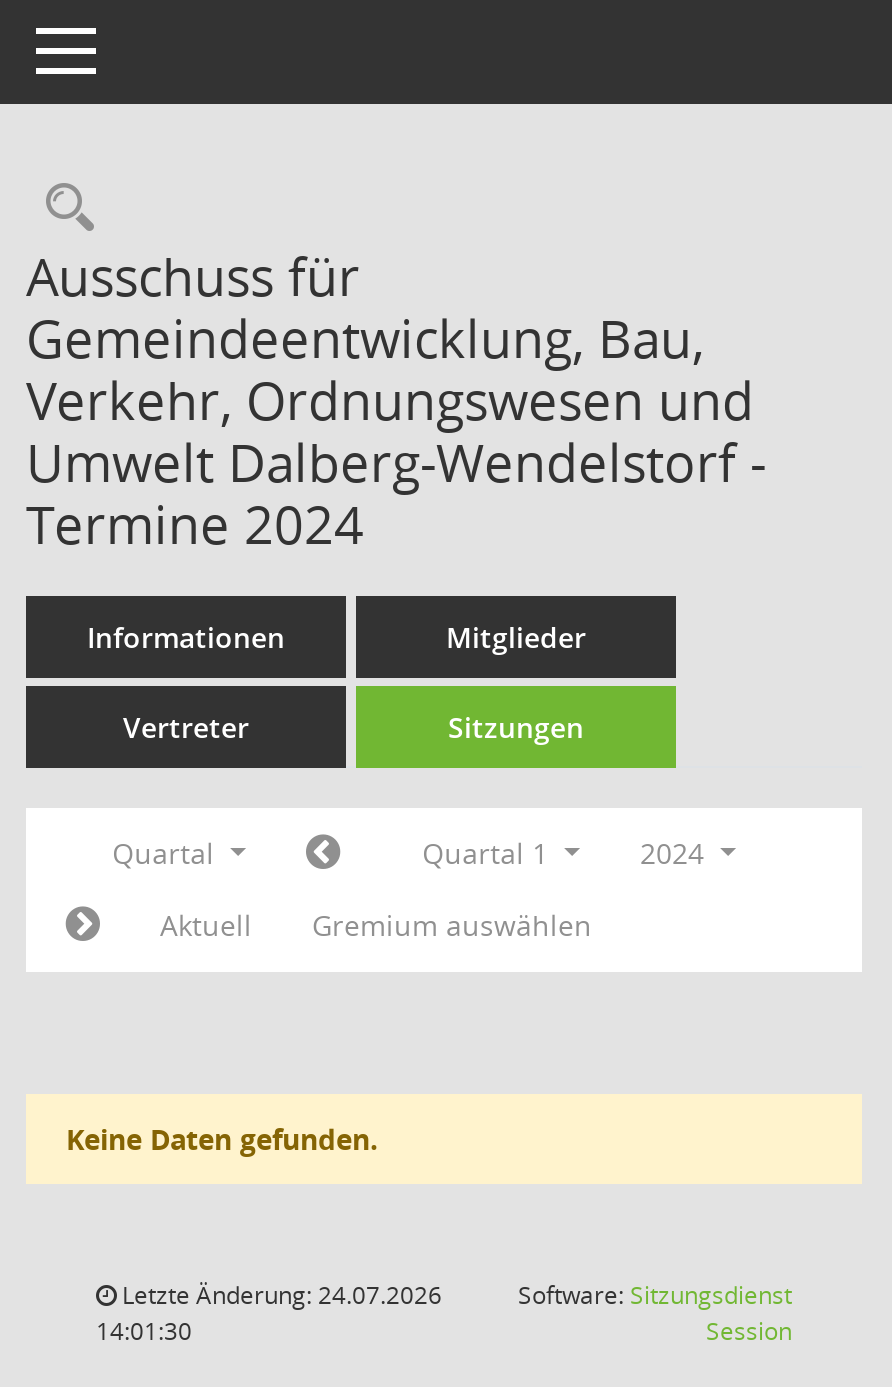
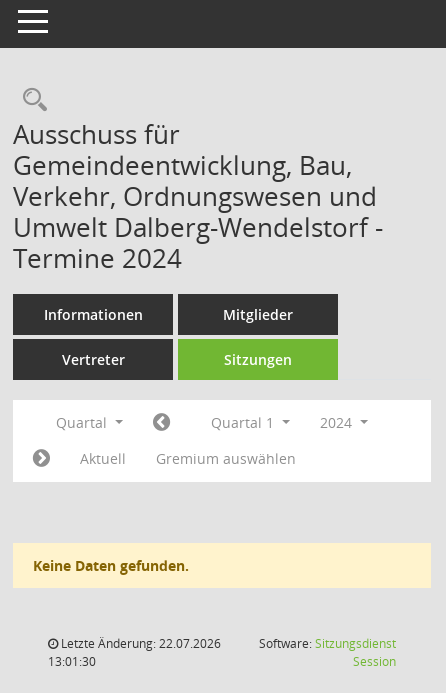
[116,1278,442,1312] Letzte Änderung: 24.07.2026 -> [58,635,221,652] Letzte Änderung: 22.07.2026
[96,1314,192,1348] 14:01:30 -> [48,653,96,670] 13:01:30

